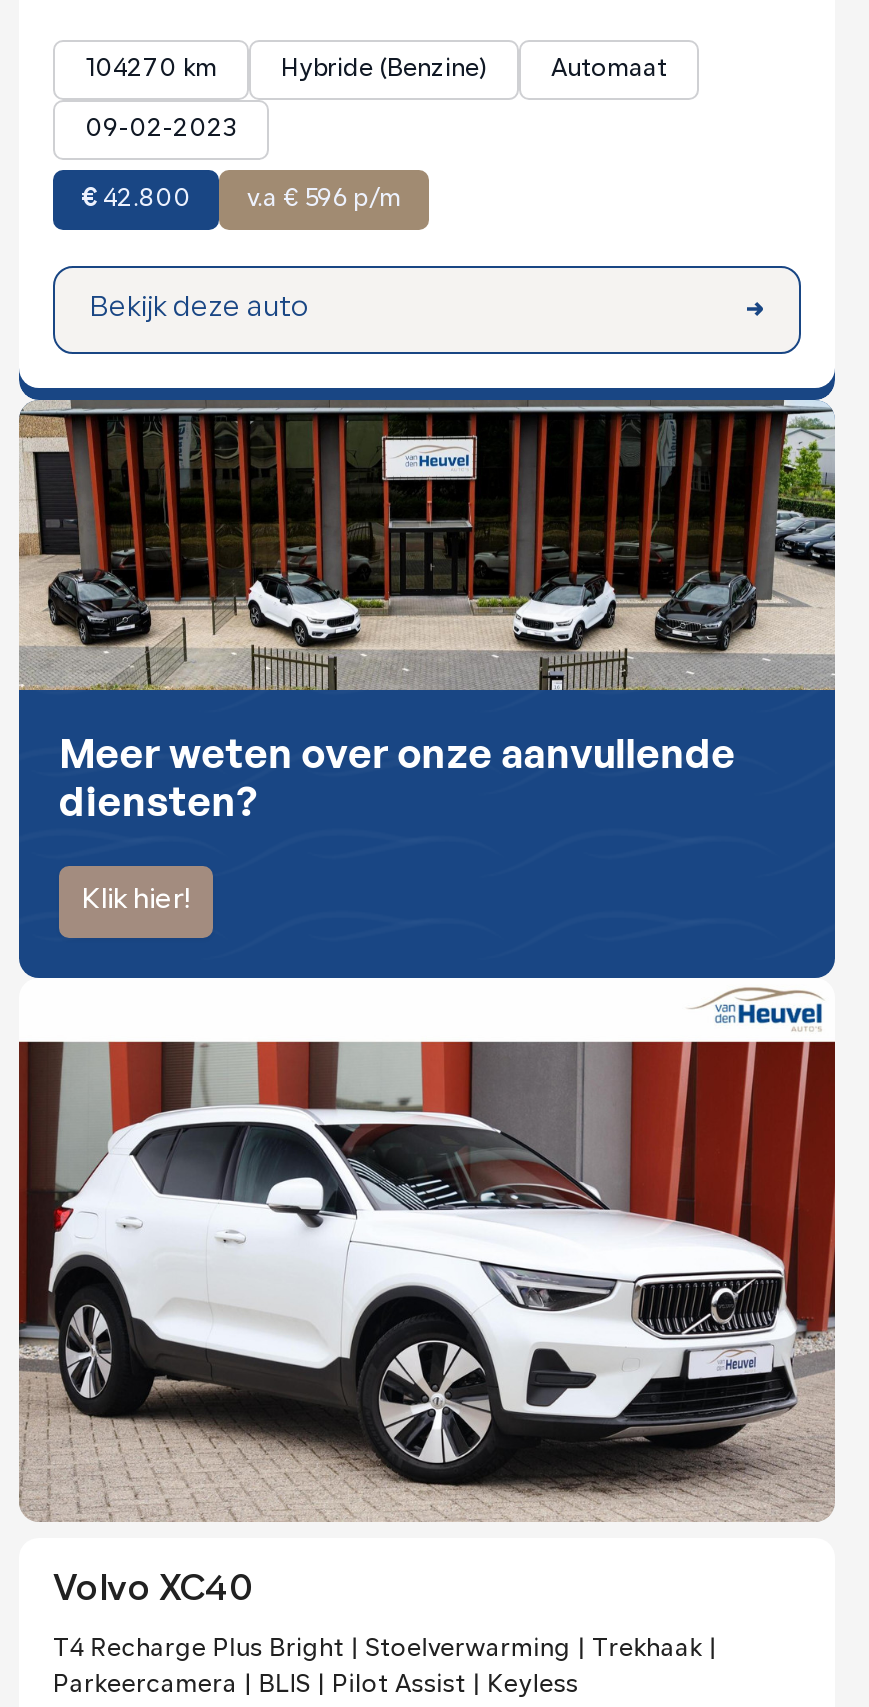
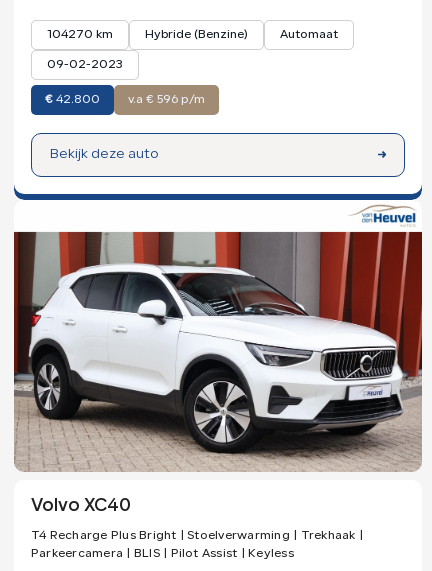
[17,400,837,966] [image] | Meer weten over onze aanvullende | diensten? | Klik hier! -> none

